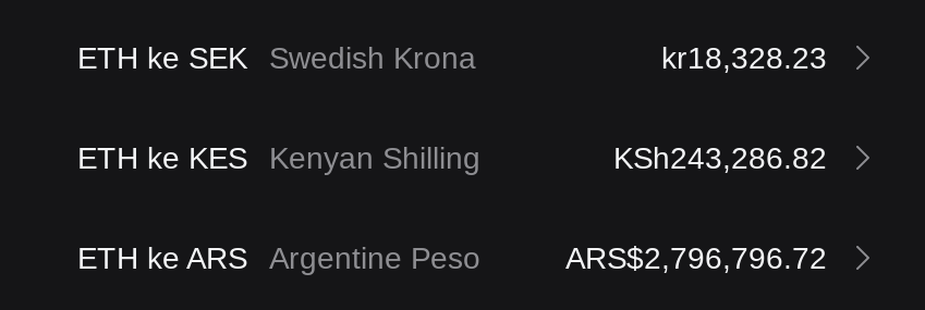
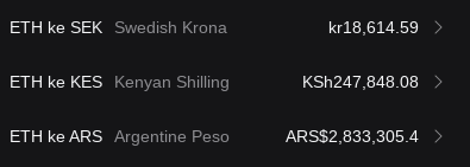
[661,40,827,75] kr18,328.23 -> [328,18,419,36] kr18,614.59
[613,140,827,175] KSh243,286.82 -> [302,72,419,91] KSh247,848.08
[565,240,827,275] ARS$2,796,796.72 -> [286,126,419,145] ARS$2,833,305.4

